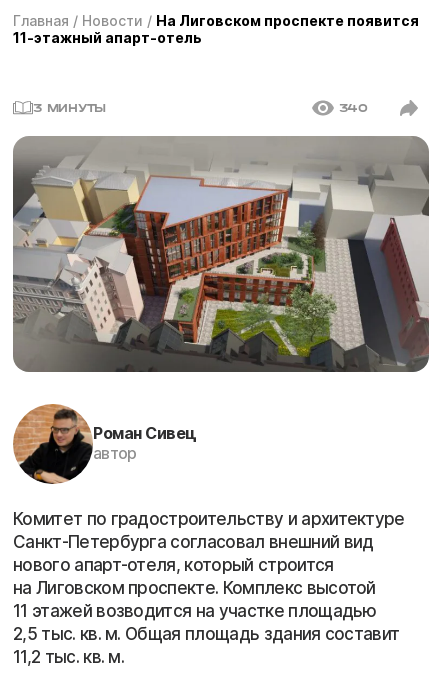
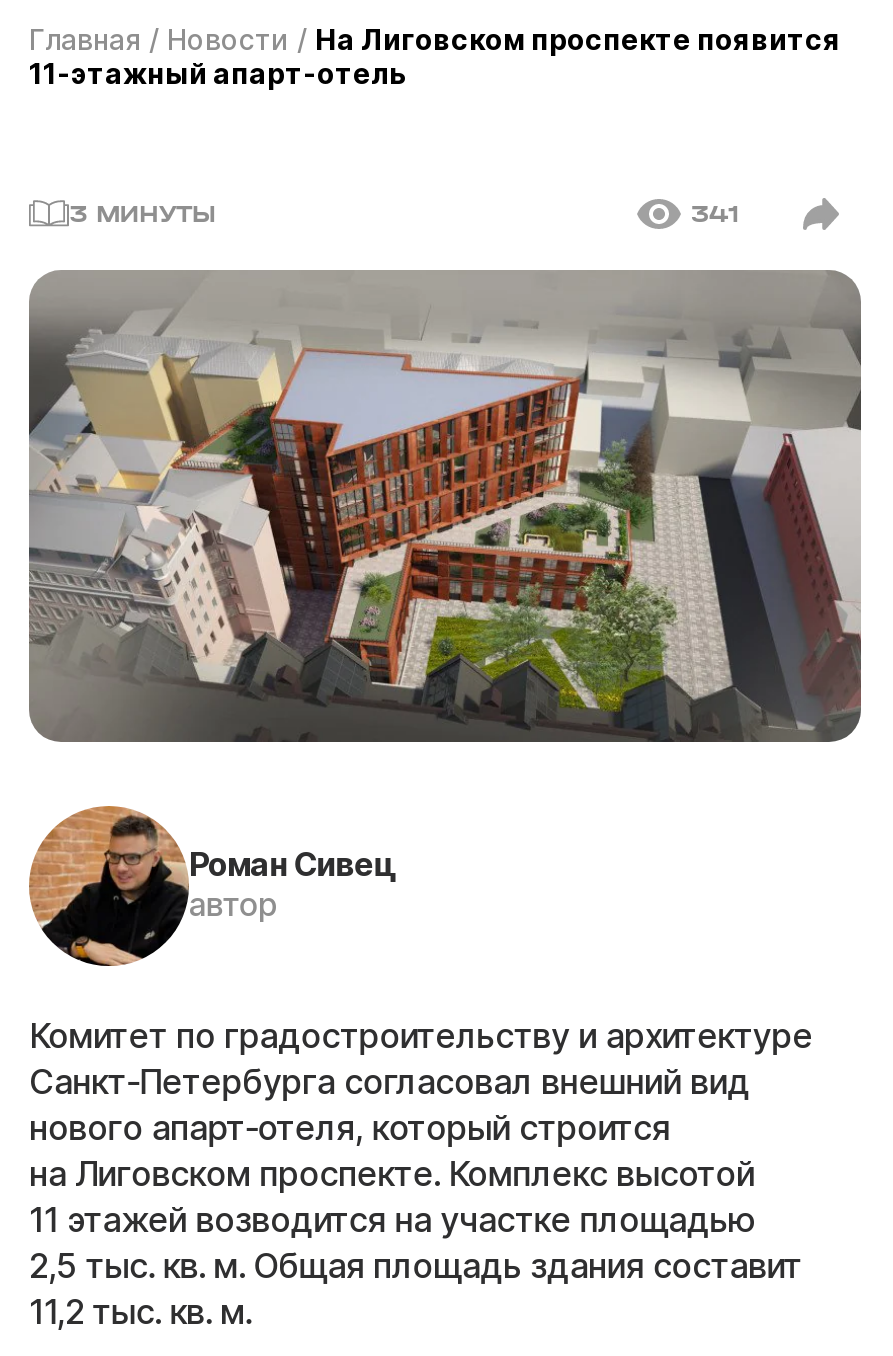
[339,101,368,115] 340 -> [690,200,739,228] 341

